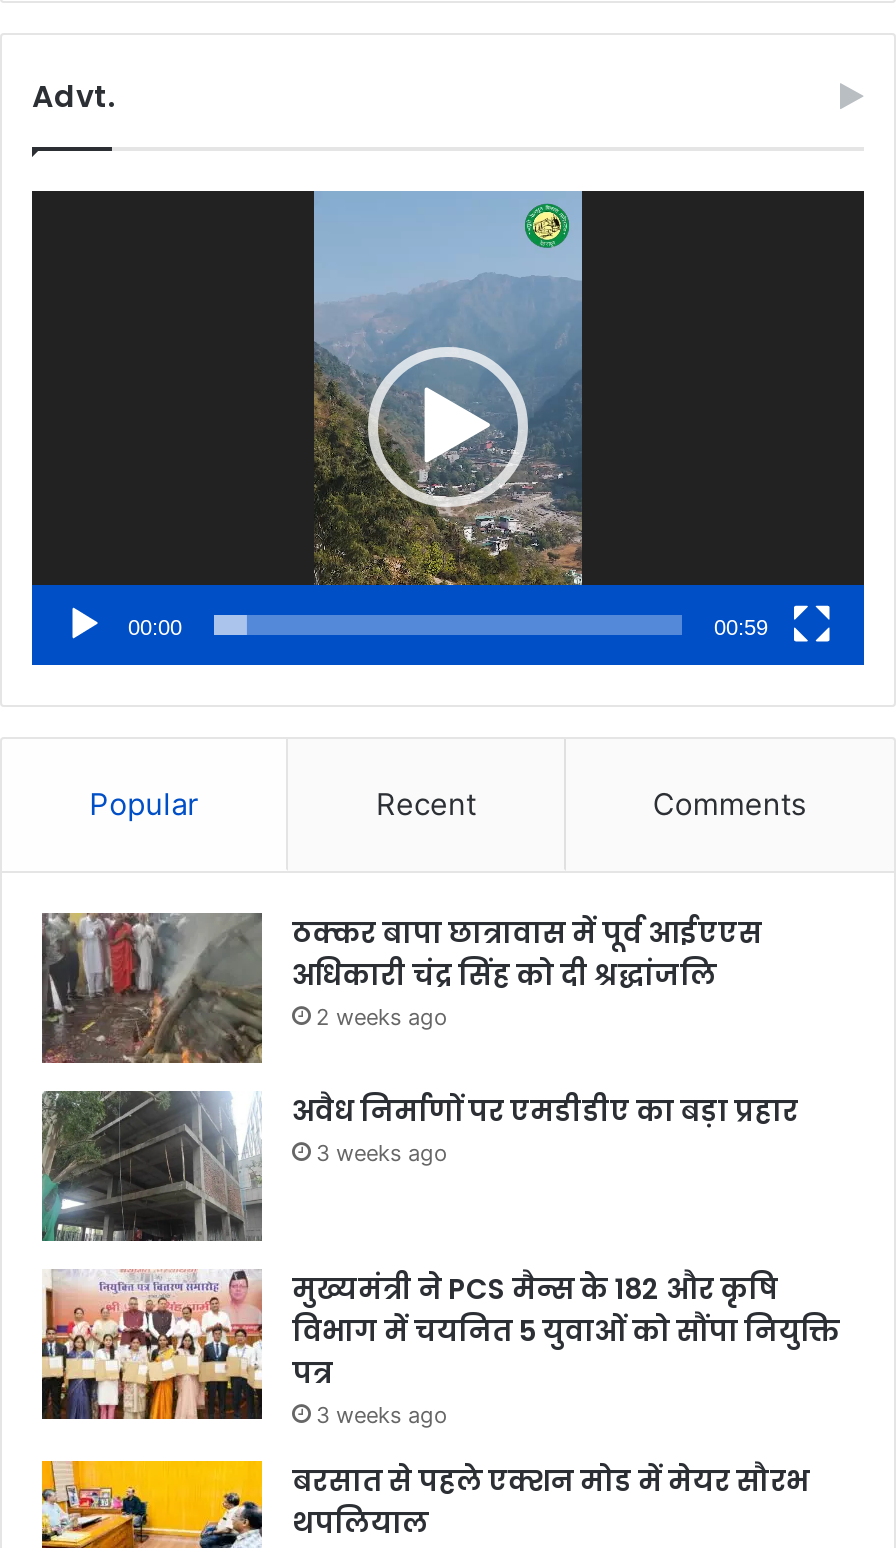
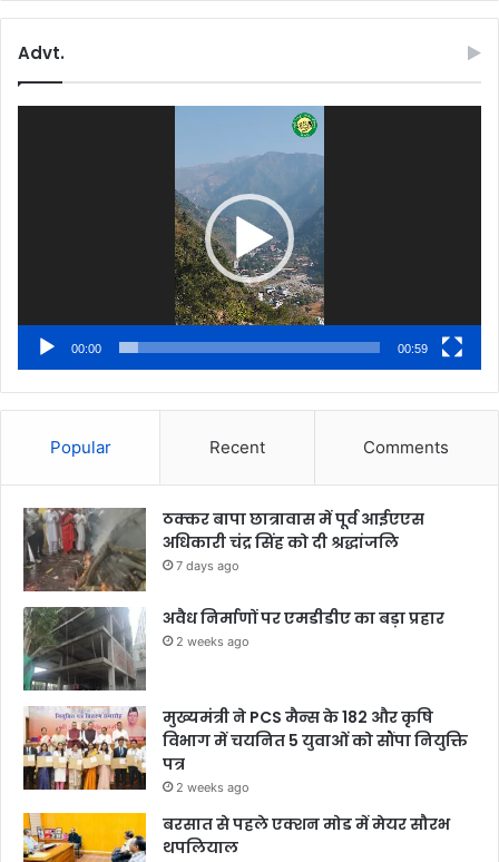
[316,1002,448,1030] 2 weeks ago -> [176,558,239,574] 7 days ago
[316,1138,448,1166] 3 weeks ago -> [176,634,250,649] 2 weeks ago
[316,1400,448,1428] 3 weeks ago -> [176,780,250,795] 2 weeks ago

